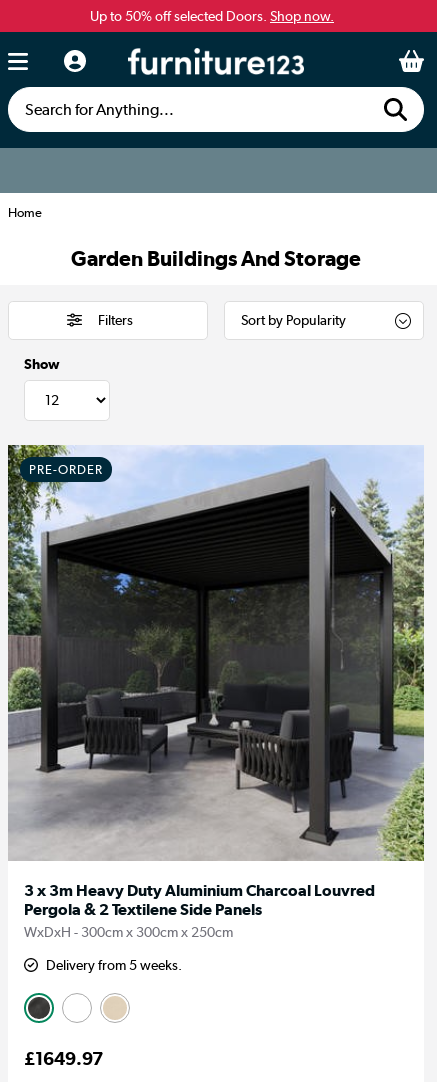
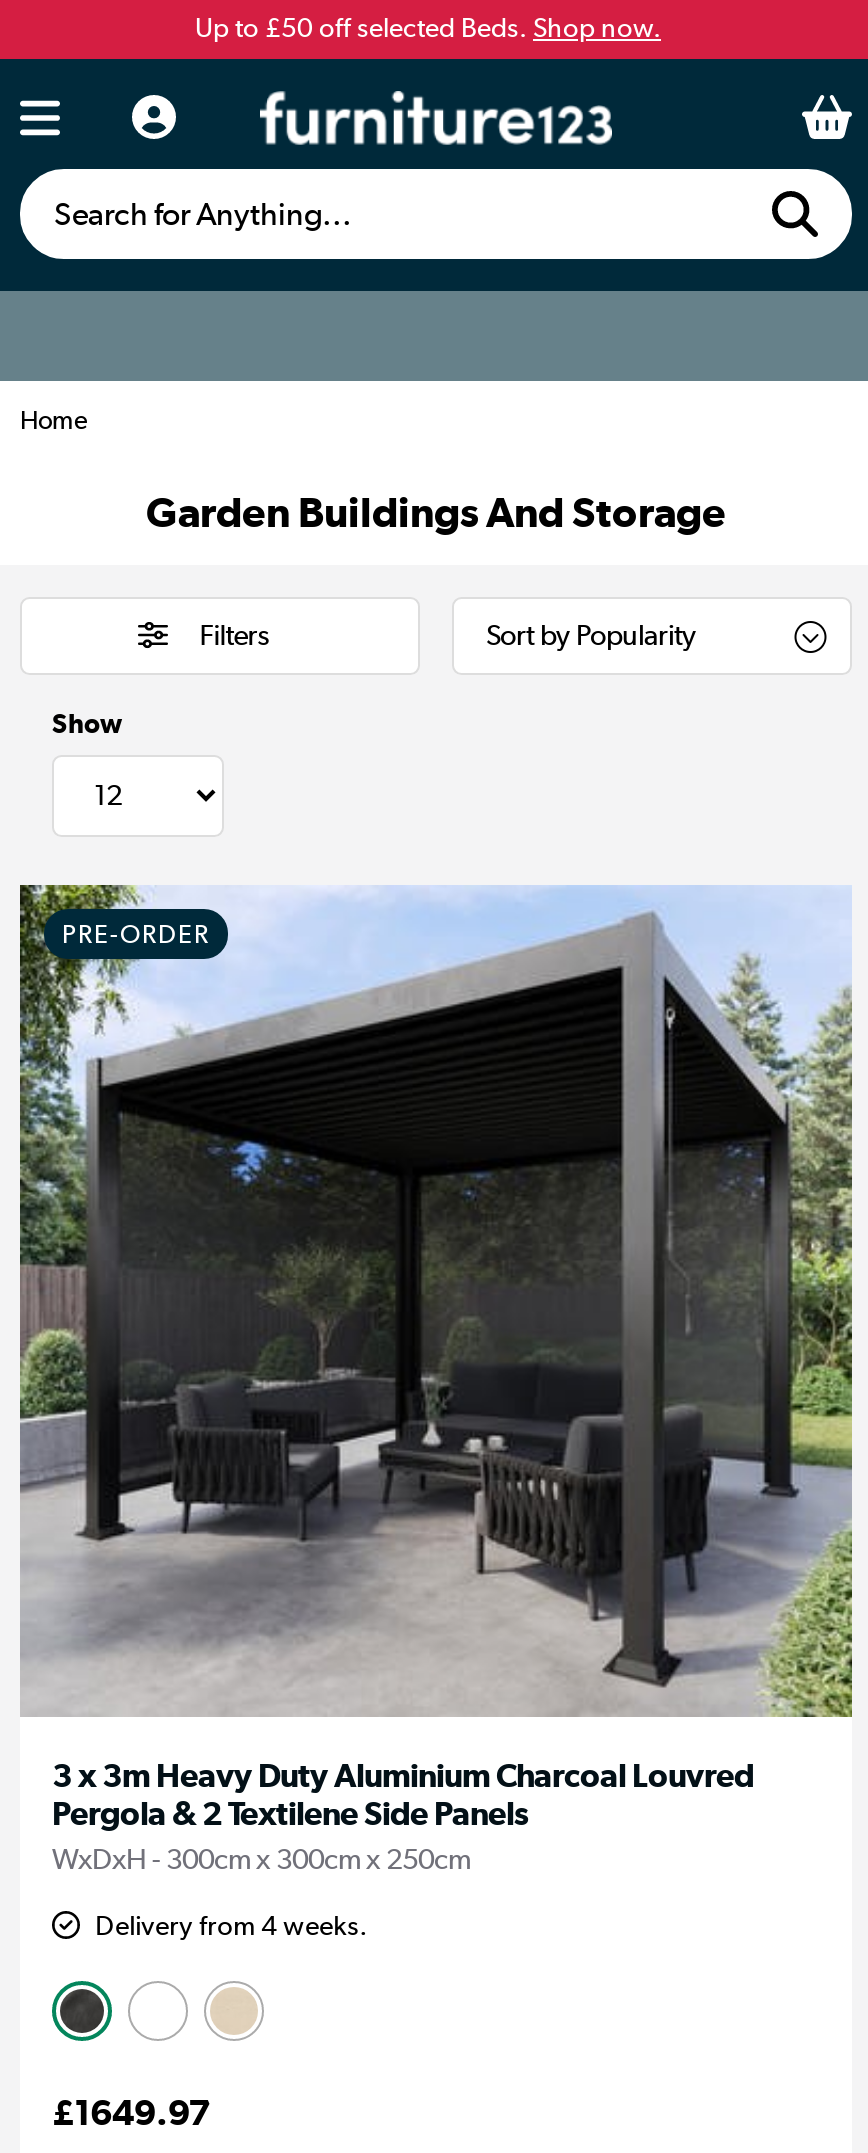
[90,8,334,24] Up to 50% off selected Doors. Shop now. -> [195,11,661,43] Up to £50 off selected Beds. Shop now.
[46,957,182,973] Delivery from 5 weeks. -> [95,1909,367,1941] Delivery from 4 weeks.

